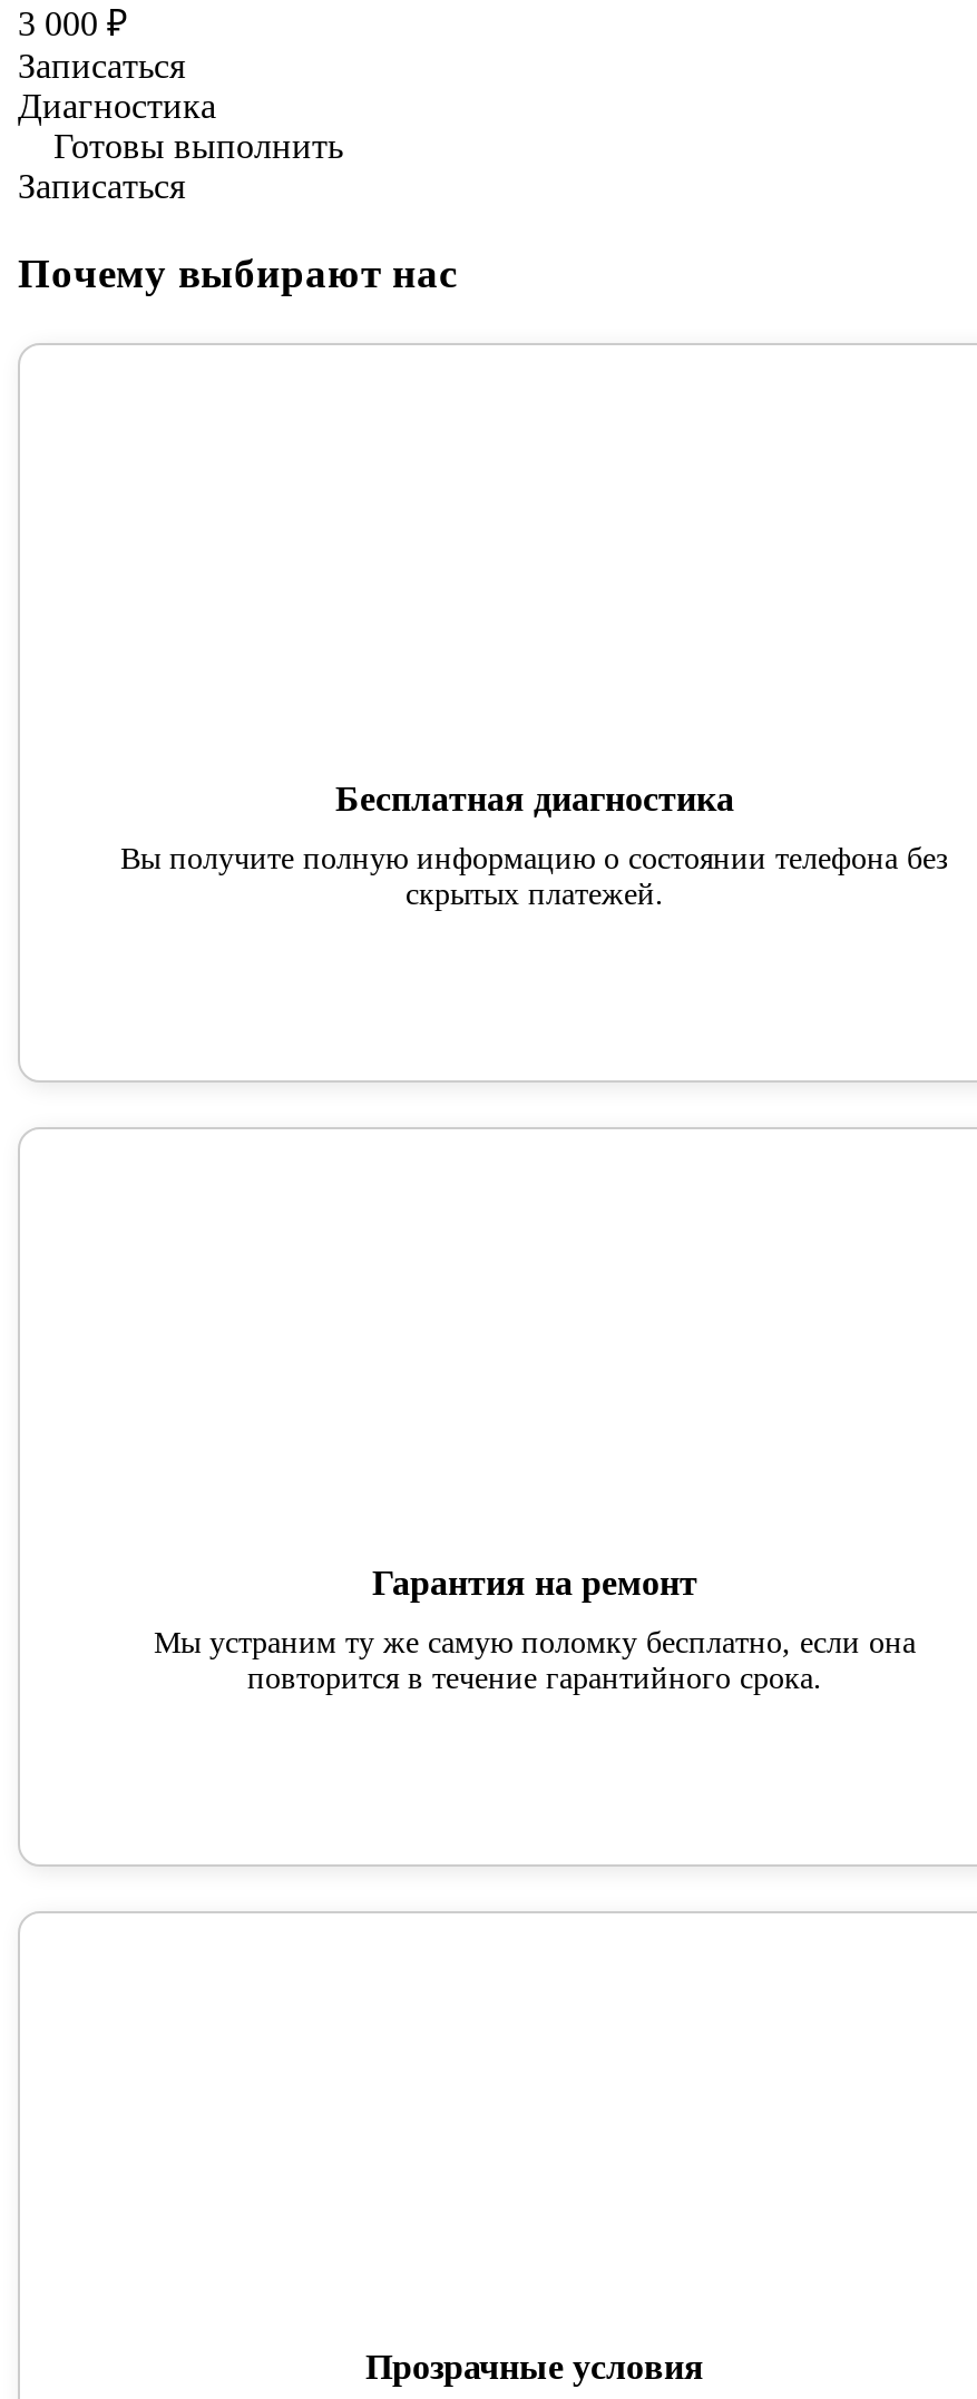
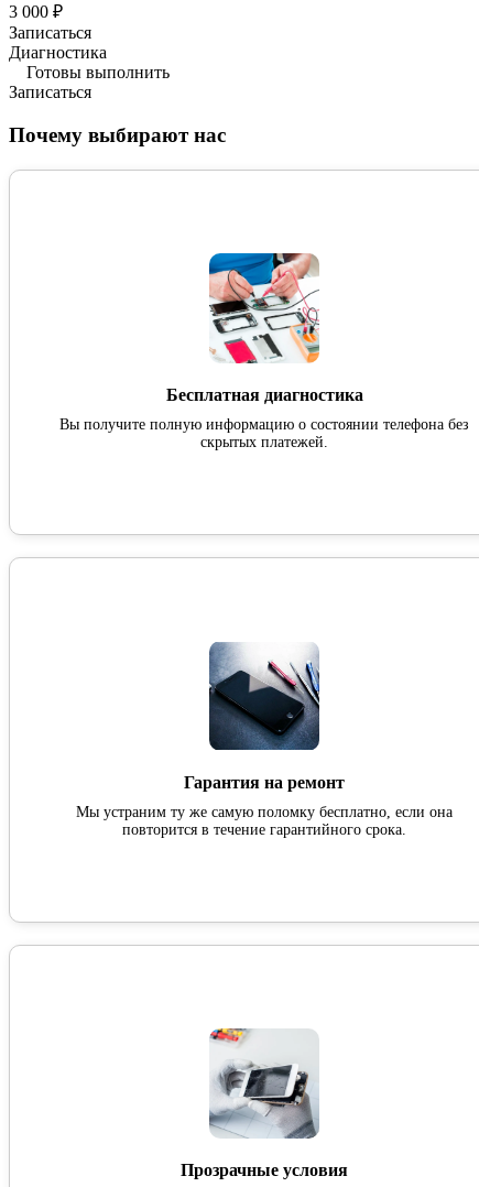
none -> [208,252,320,364] [image]
none -> [208,641,320,751] [image]
none -> [208,1027,320,1140] [image]

